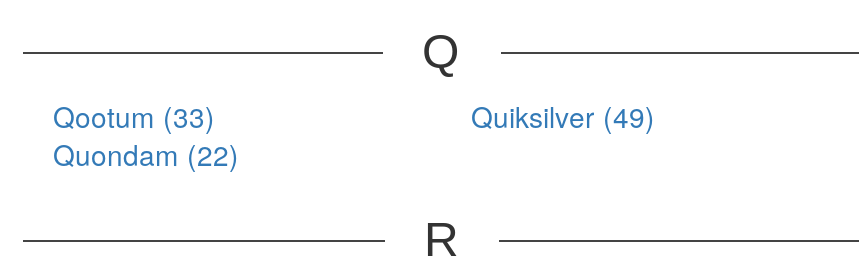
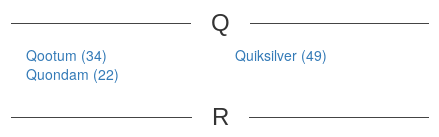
[53,96,215,136] Qootum (33) -> [26,45,107,65] Qootum (34)

